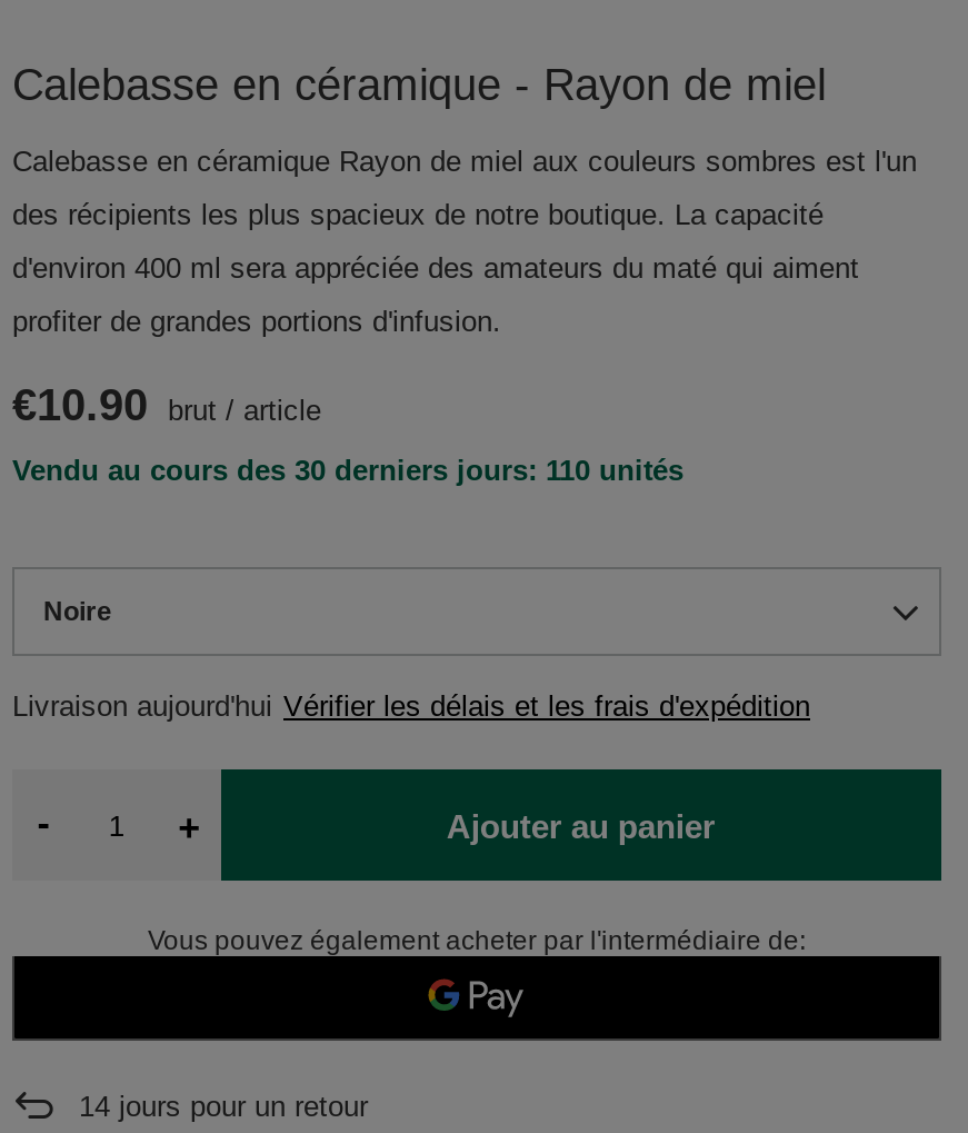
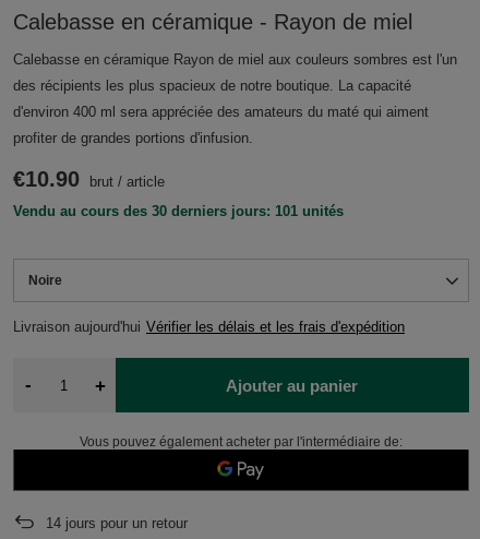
[12,454,683,487] Vendu au cours des 30 derniers jours: 110 unités -> [13,203,344,219] Vendu au cours des 30 derniers jours: 101 unités

